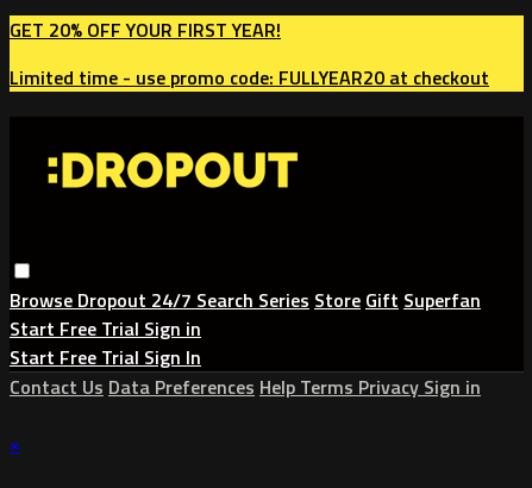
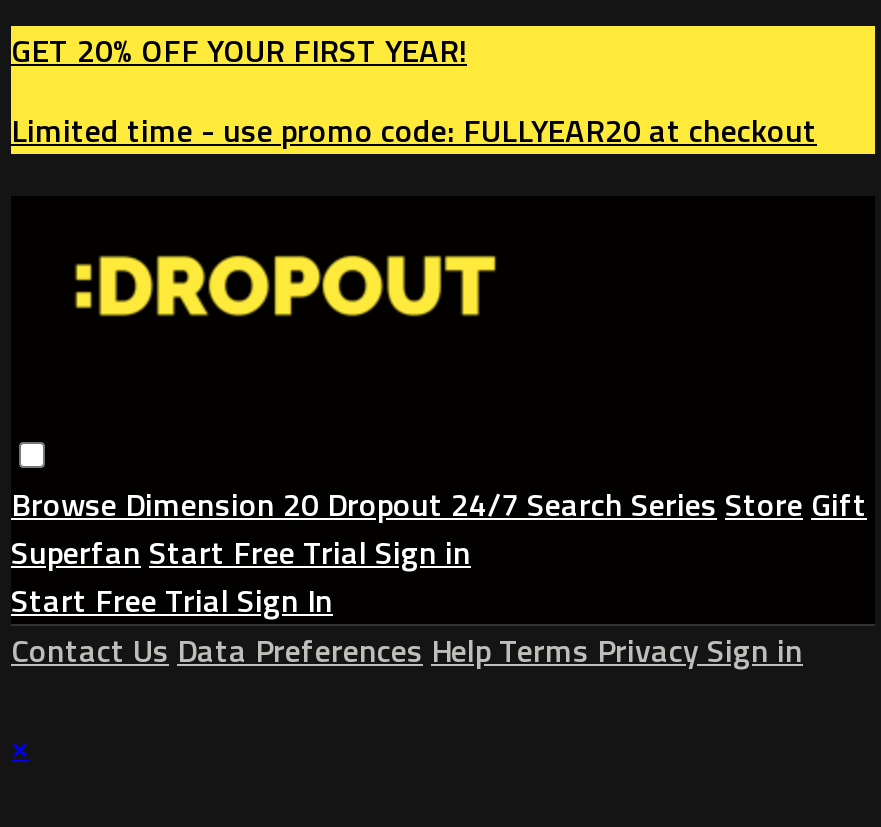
[10,286,481,343] Browse Dropout 24/7 Search Series Store Gift Superfan | Start Free Trial Sign in -> [11,480,867,576] Browse Dimension 20 Dropout 24/7 Search Series Store Gift | Superfan Start Free Trial Sign in

